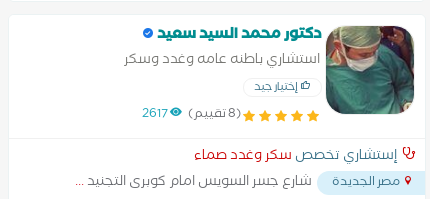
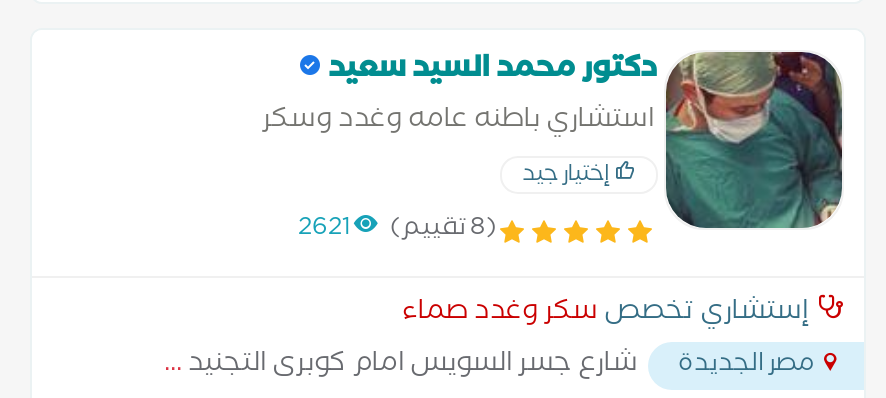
[142,104,168,127] 2617 -> [298,208,350,254] 2621

